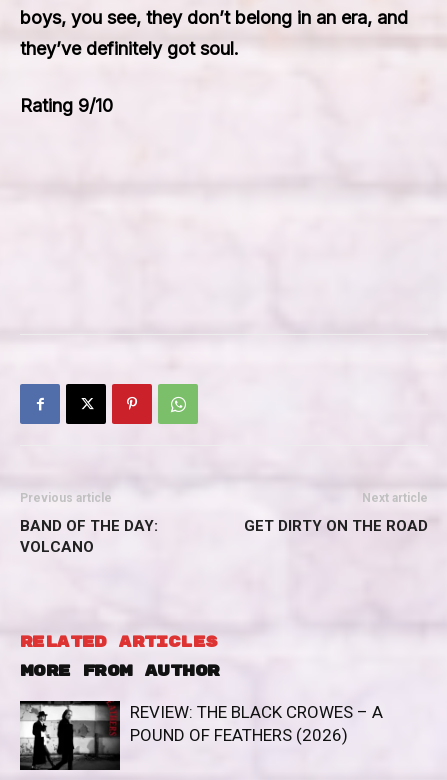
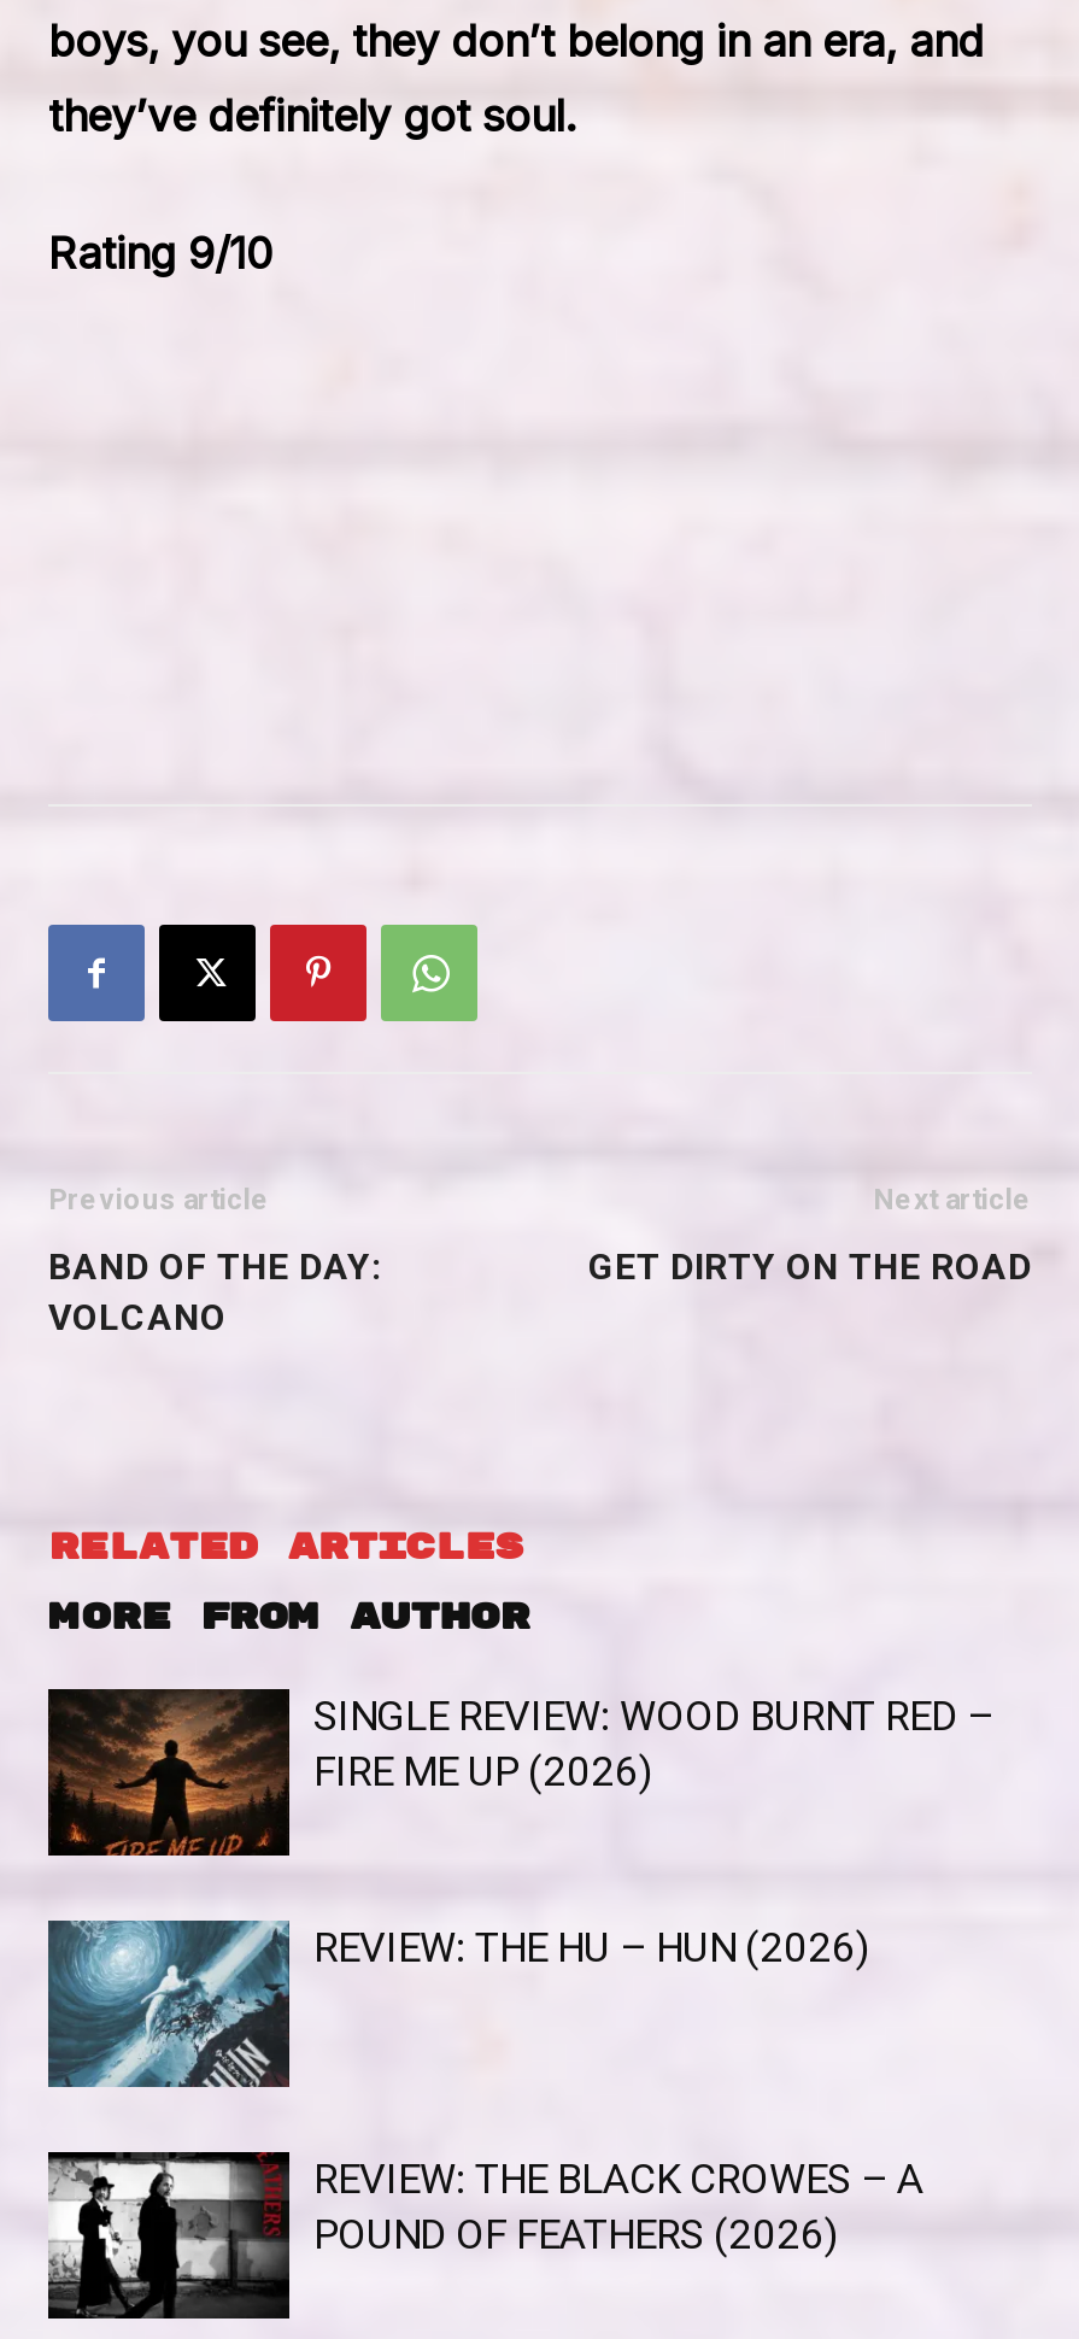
none -> [46,1689,993,1858] [image] | SINGLE REVIEW: WOOD BURNT RED – | FIRE ME UP (2026)
none -> [46,1918,870,2087] [image] | REVIEW: THE HU – HUN (2026)

